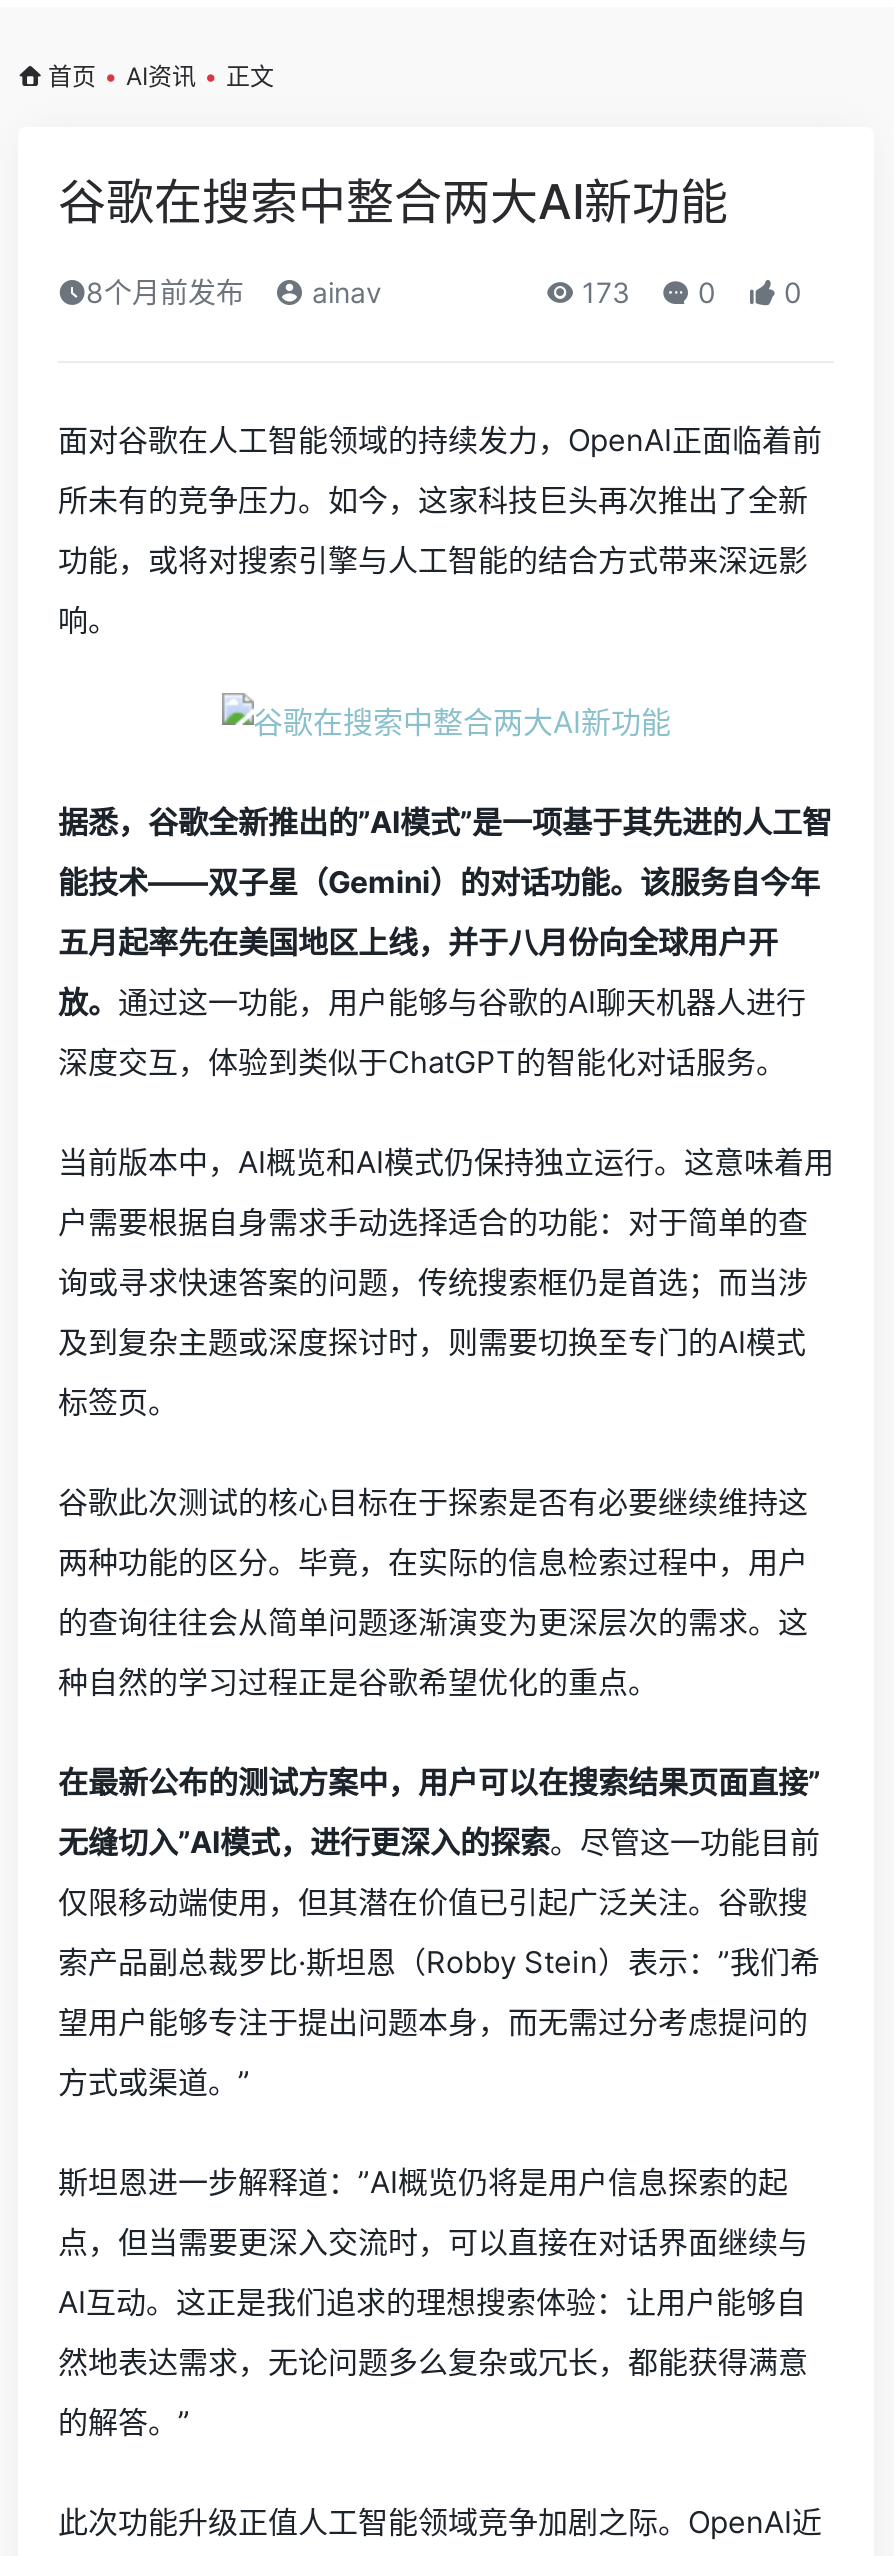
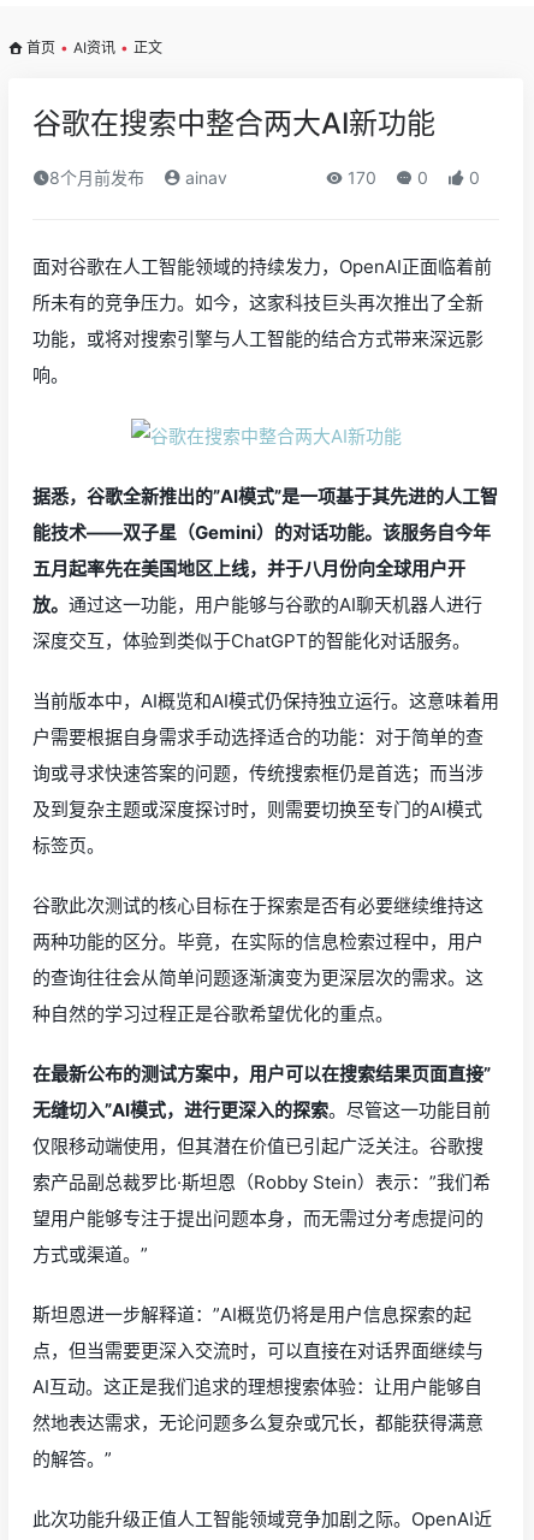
[574,275,802,309] 173 0 0 -> [343,167,480,188] 170 0 0

